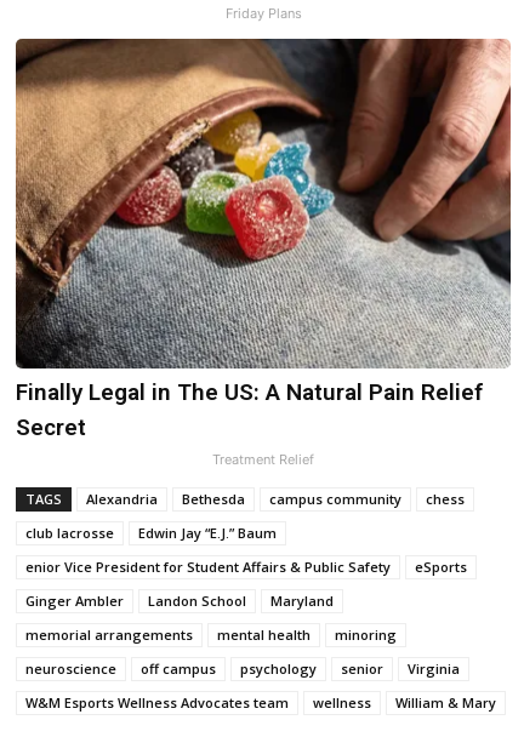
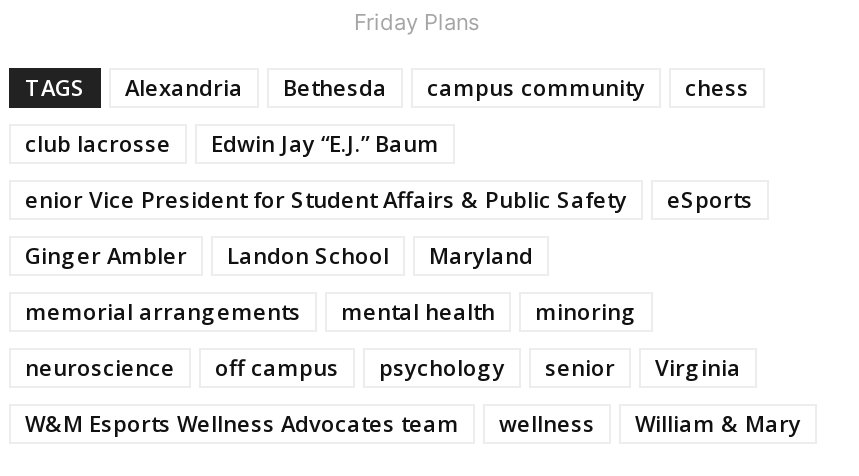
[15,38,512,469] [image] | Finally Legal in The US: A Natural Pain Relief | Secret | Treatment Relief -> none

